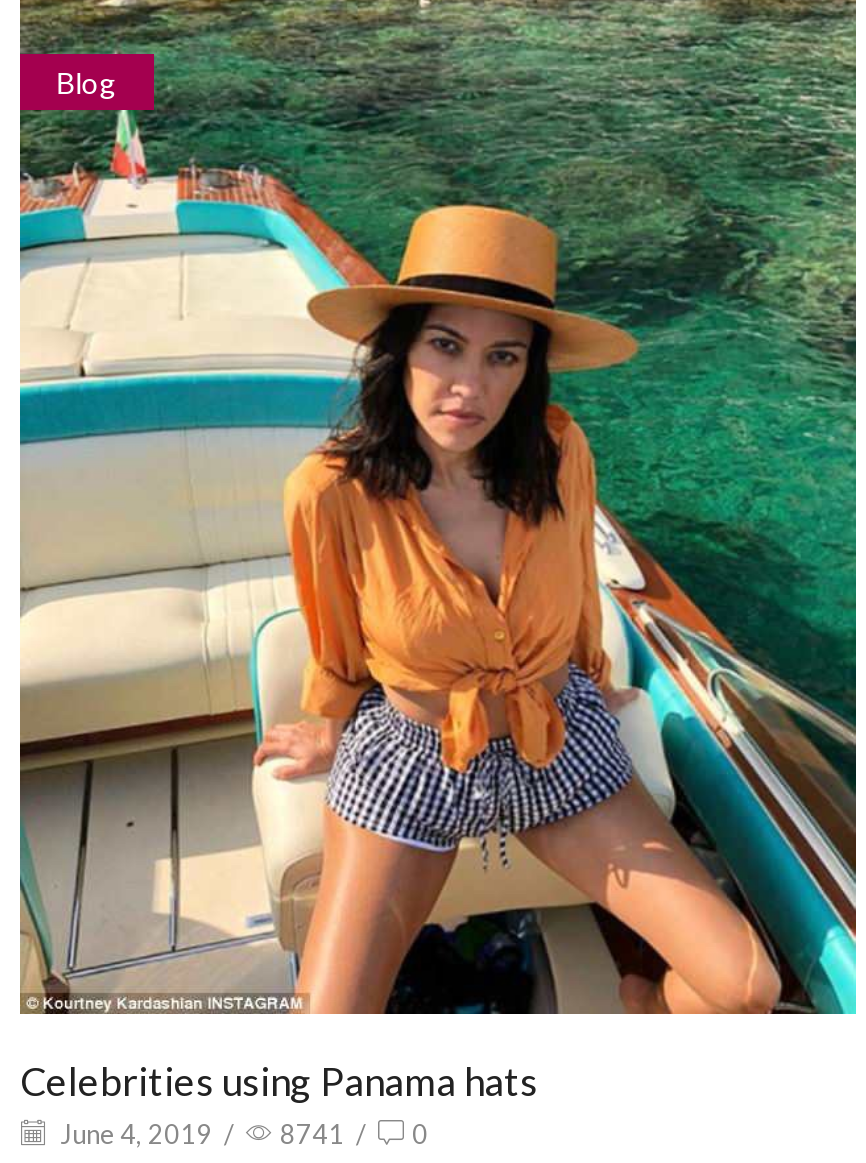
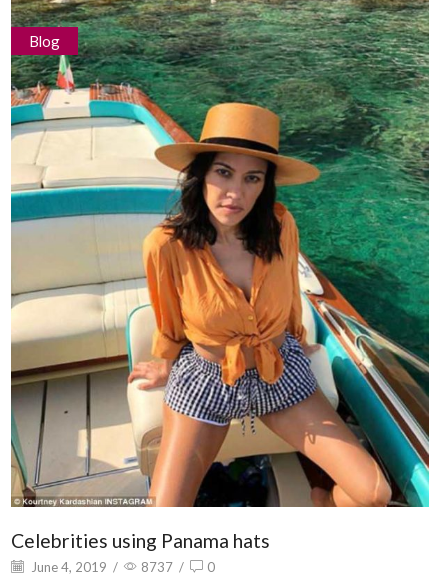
[54,1118,428,1150] June 4, 2019 / 8741 / 0 -> [28,559,215,575] June 4, 2019 / 8737 / 0

